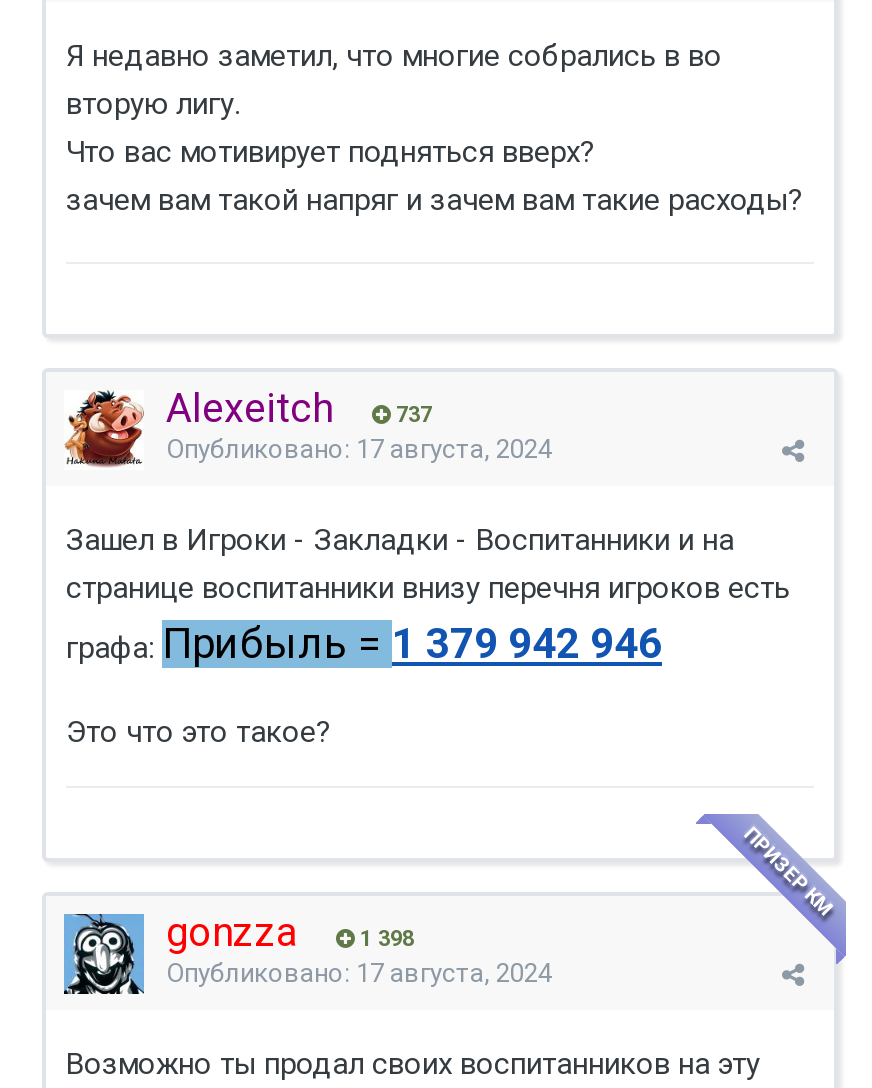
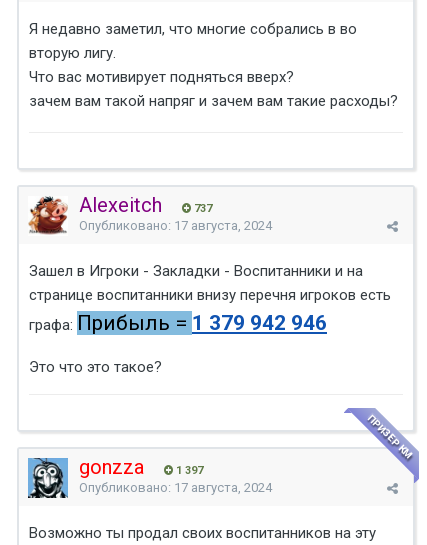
[354,926,414,952] 1 398 -> [173,464,203,477] 1 397

